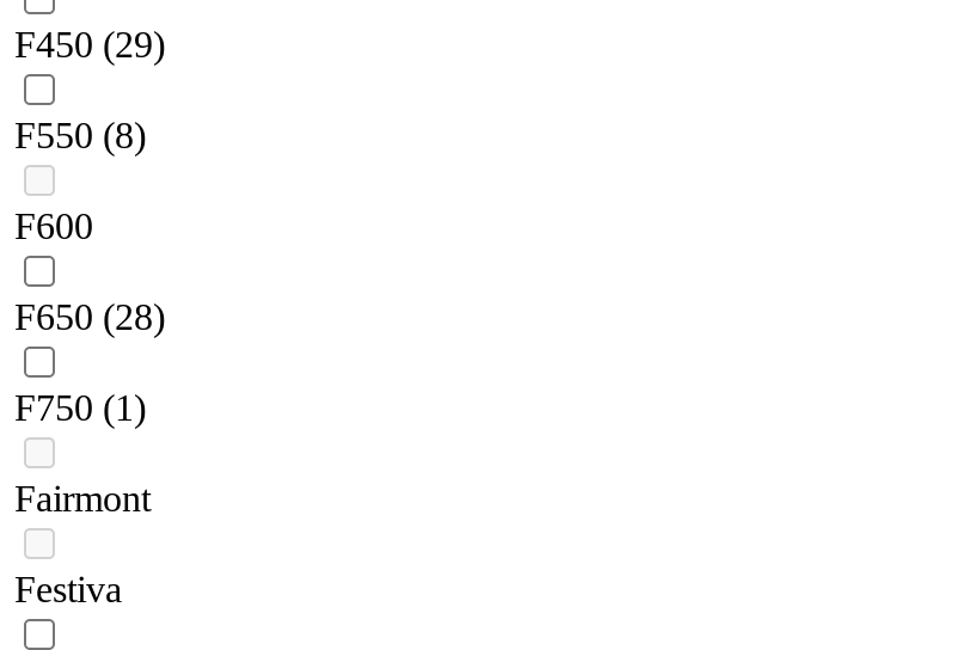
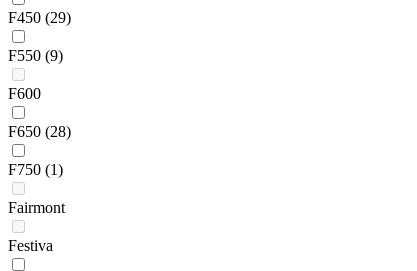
[14,116,146,156] F550 (8) -> [8,47,63,64] F550 (9)

